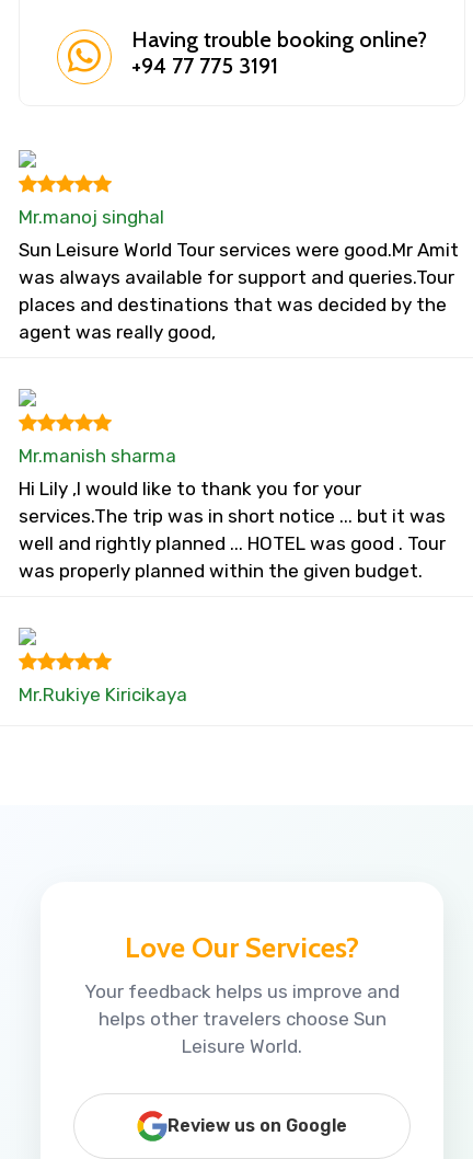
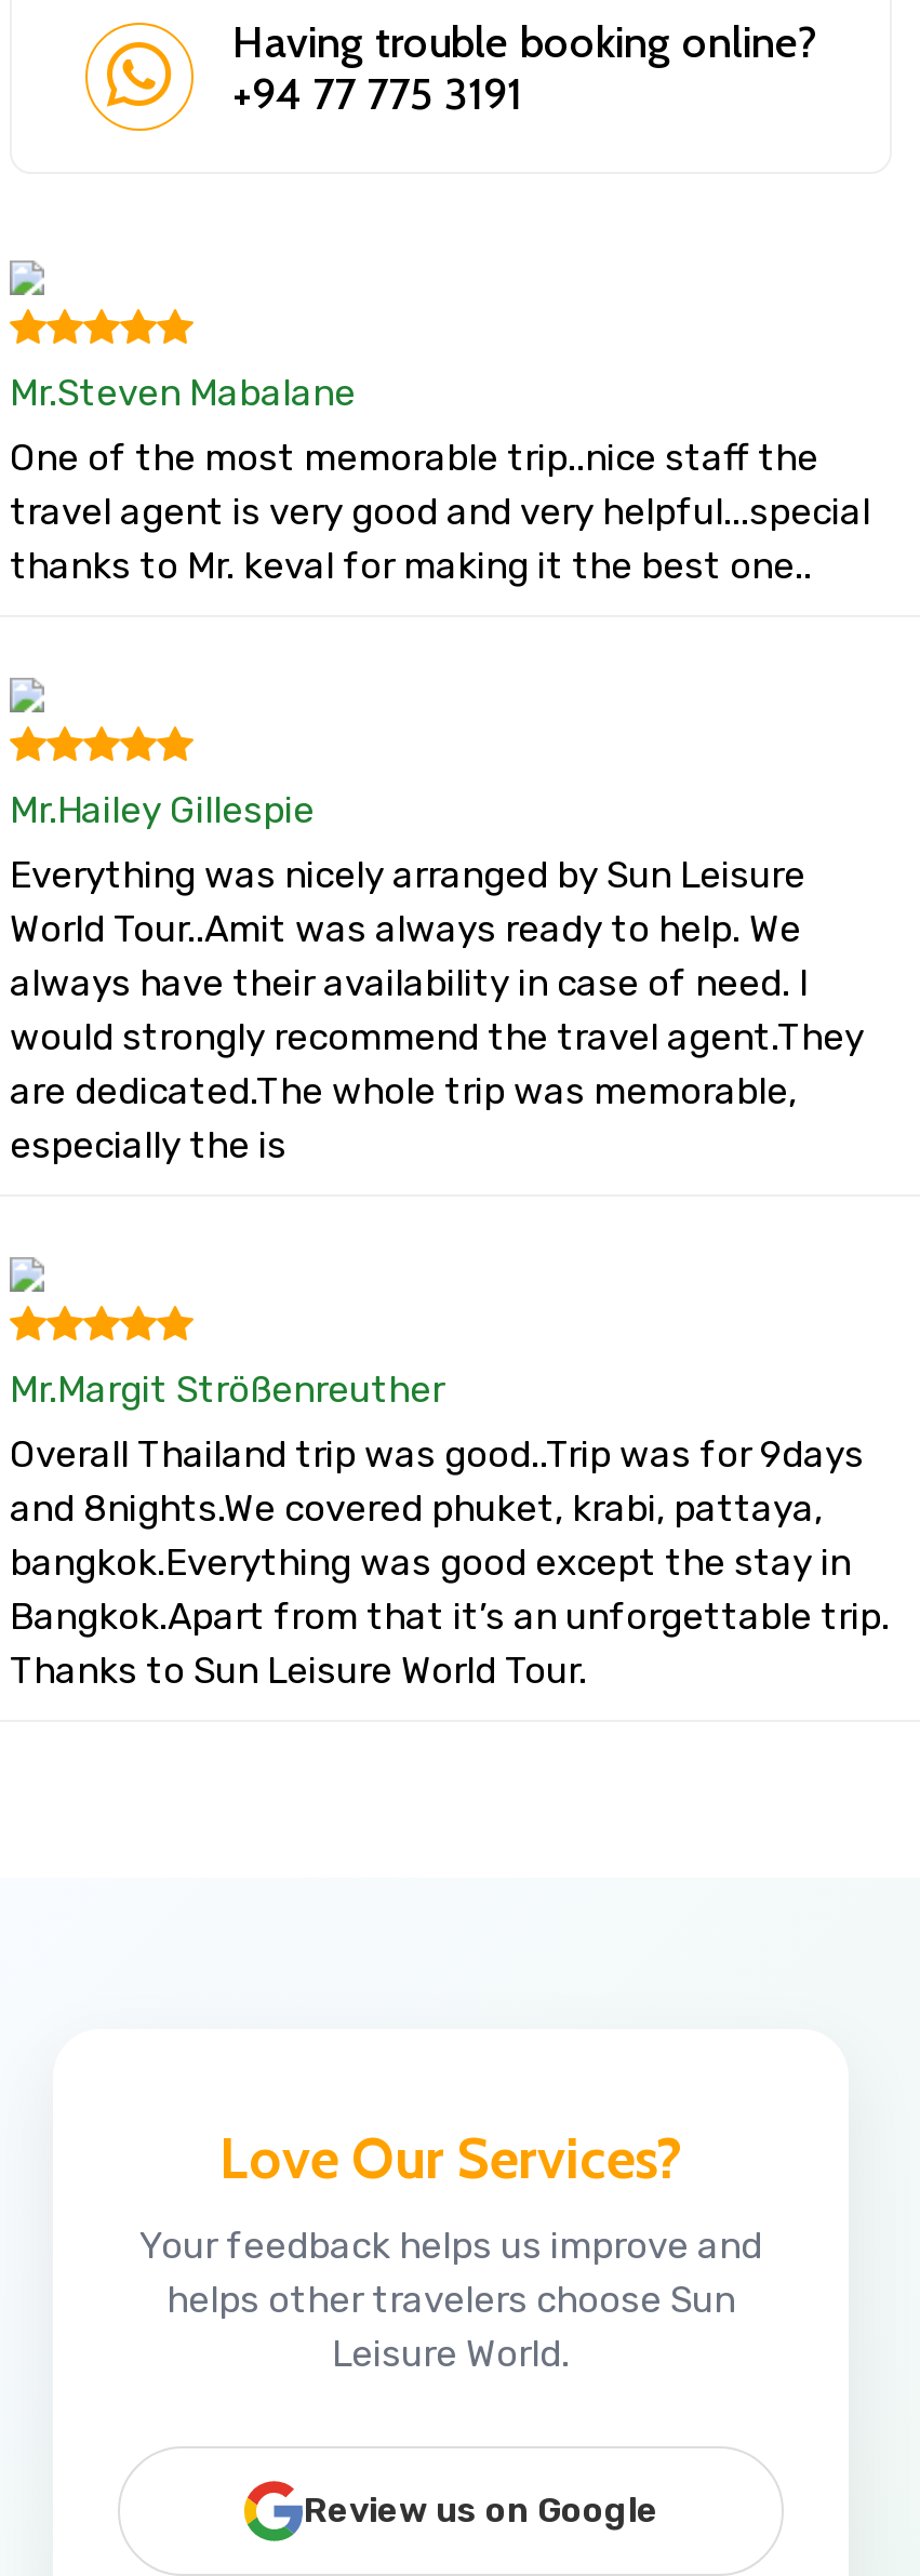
[19,206,459,343] Mr.manoj singhal | Sun Leisure World Tour services were good.Mr Amit | was always available for support and queries.Tour | places and destinations that was decided by the | agent was really good, -> [10,371,870,587] Mr.Steven Mabalane | One of the most memorable trip..nice staff the | travel agent is very good and very helpful...special | thanks to Mr. keval for making it the best one..
[19,445,446,582] Mr.manish sharma | Hi Lily ,I would like to thank you for your | services.The trip was in short notice ... but it was | well and rightly planned ... HOTEL was good . Tour | was properly planned within the given budget. -> [10,788,864,1166] Mr.Hailey Gillespie | Everything was nicely arranged by Sun Leisure | World Tour..Amit was always ready to help. We | always have their availability in case of need. I | would strongly recommend the travel agent.They | are dedicated.The whole trip was memorable, | especially the is
[19,684,187,705] Mr.Rukiye Kiricikaya -> [10,1367,890,1692] Mr.Margit Strößenreuther | Overall Thailand trip was good..Trip was for 9days | and 8nights.We covered phuket, krabi, pattaya, | bangkok.Everything was good except the stay in | Bangkok.Apart from that it’s an unforgettable trip. | Thanks to Sun Leisure World Tour.

